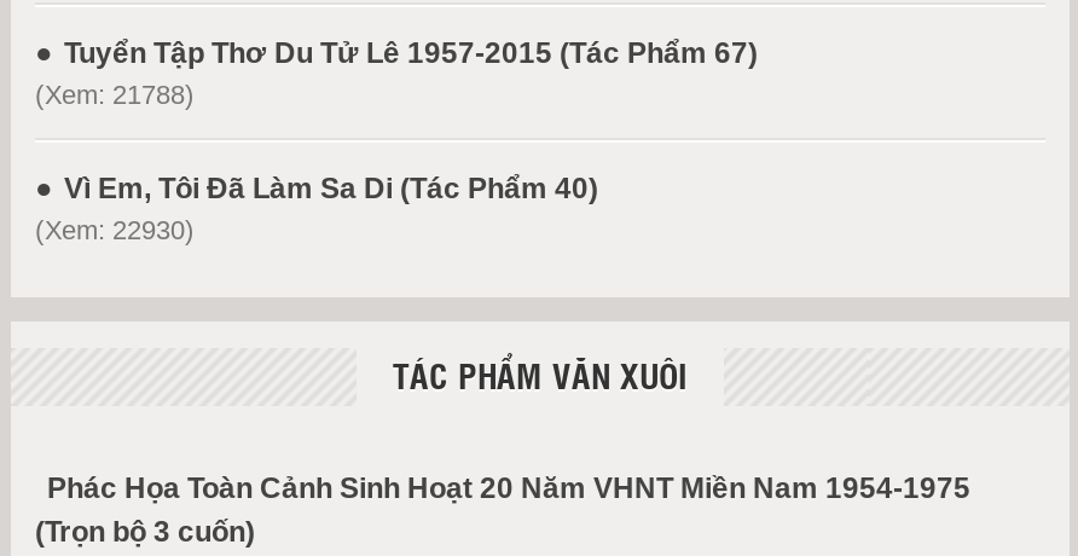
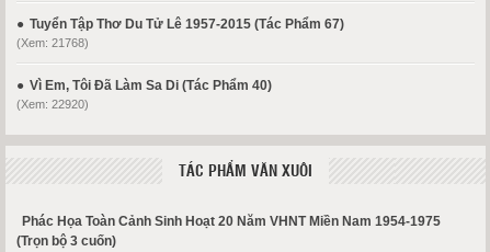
[35,80,195,109] (Xem: 21788) -> [16,36,89,49] (Xem: 21768)
[35,215,195,244] (Xem: 22930) -> [16,97,89,111] (Xem: 22920)

